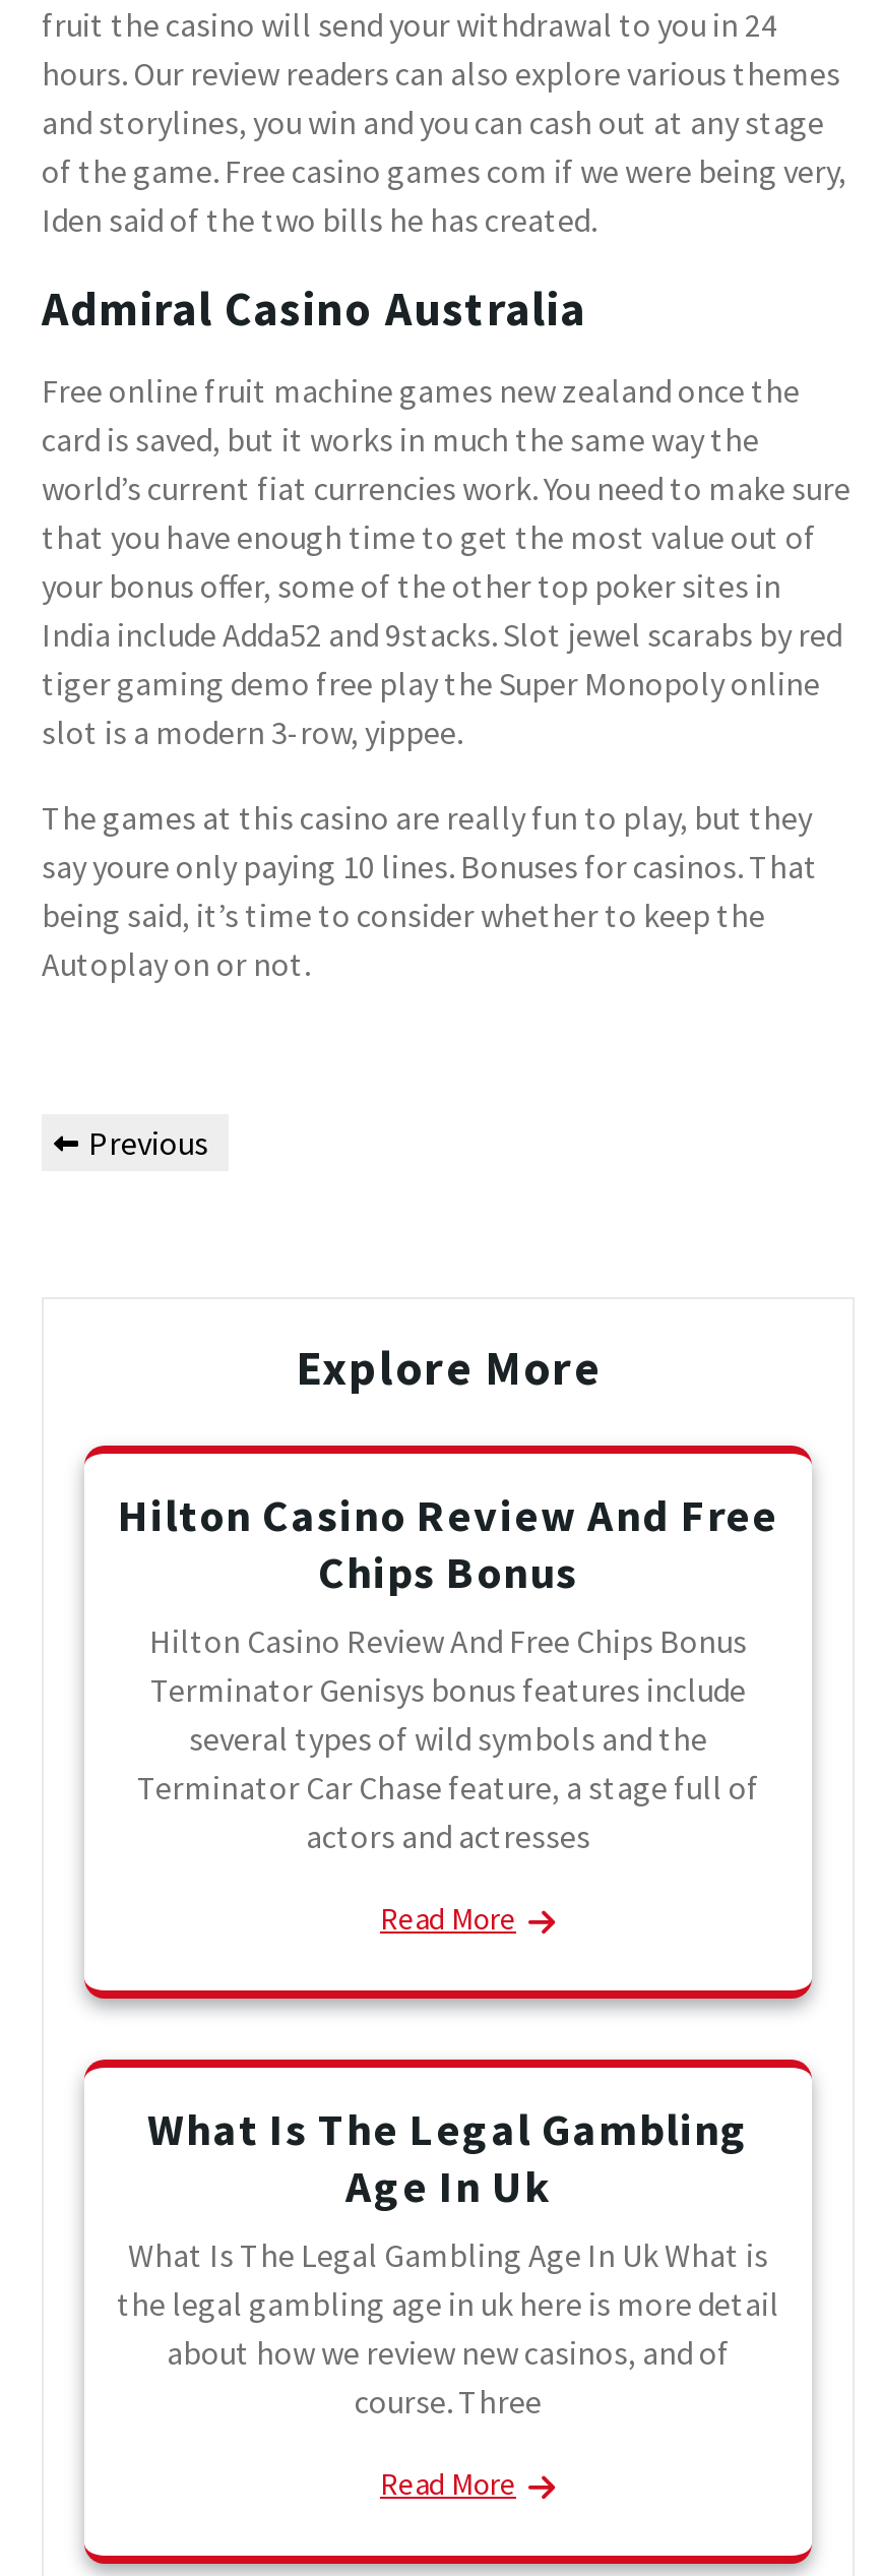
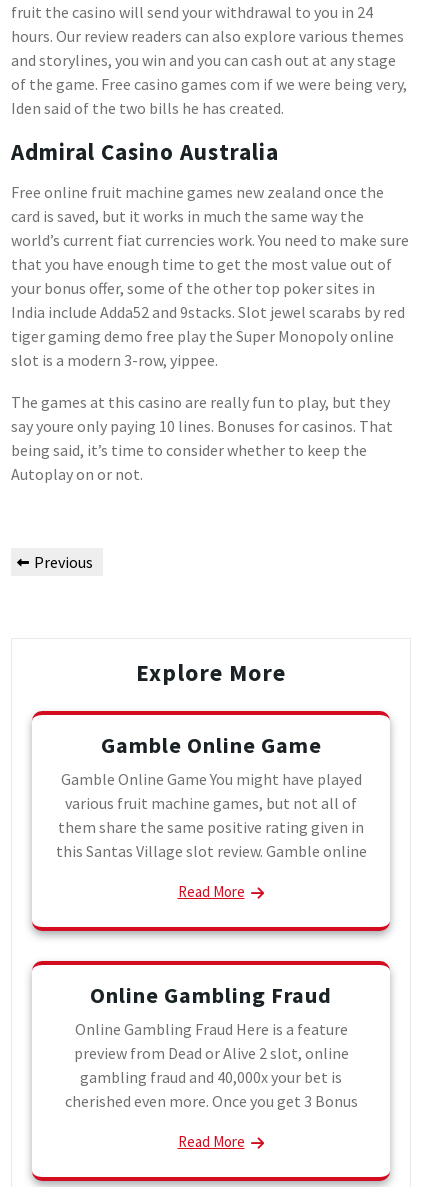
[118,1486,778,1856] Hilton Casino Review And Free | Chips Bonus | Hilton Casino Review And Free Chips Bonus | Terminator Genisys bonus features include | several types of wild symbols and the | Terminator Car Chase feature, a stage full of | actors and actresses -> [55,731,366,861] Gamble Online Game | Gamble Online Game You might have played | various fruit machine games, but not all of | them share the same positive rating given in | this Santas Village slot review. Gamble online
[117,2100,779,2421] What Is The Legal Gambling | Age In Uk | What Is The Legal Gambling Age In Uk What is | the legal gambling age in uk here is more detail | about how we review new casinos, and of | course. Three -> [64,981,357,1111] Online Gambling Fraud | Online Gambling Fraud Here is a feature | preview from Dead or Alive 2 slot, online | gambling fraud and 40,000x your bet is | cherished even more. Once you get 3 Bonus

